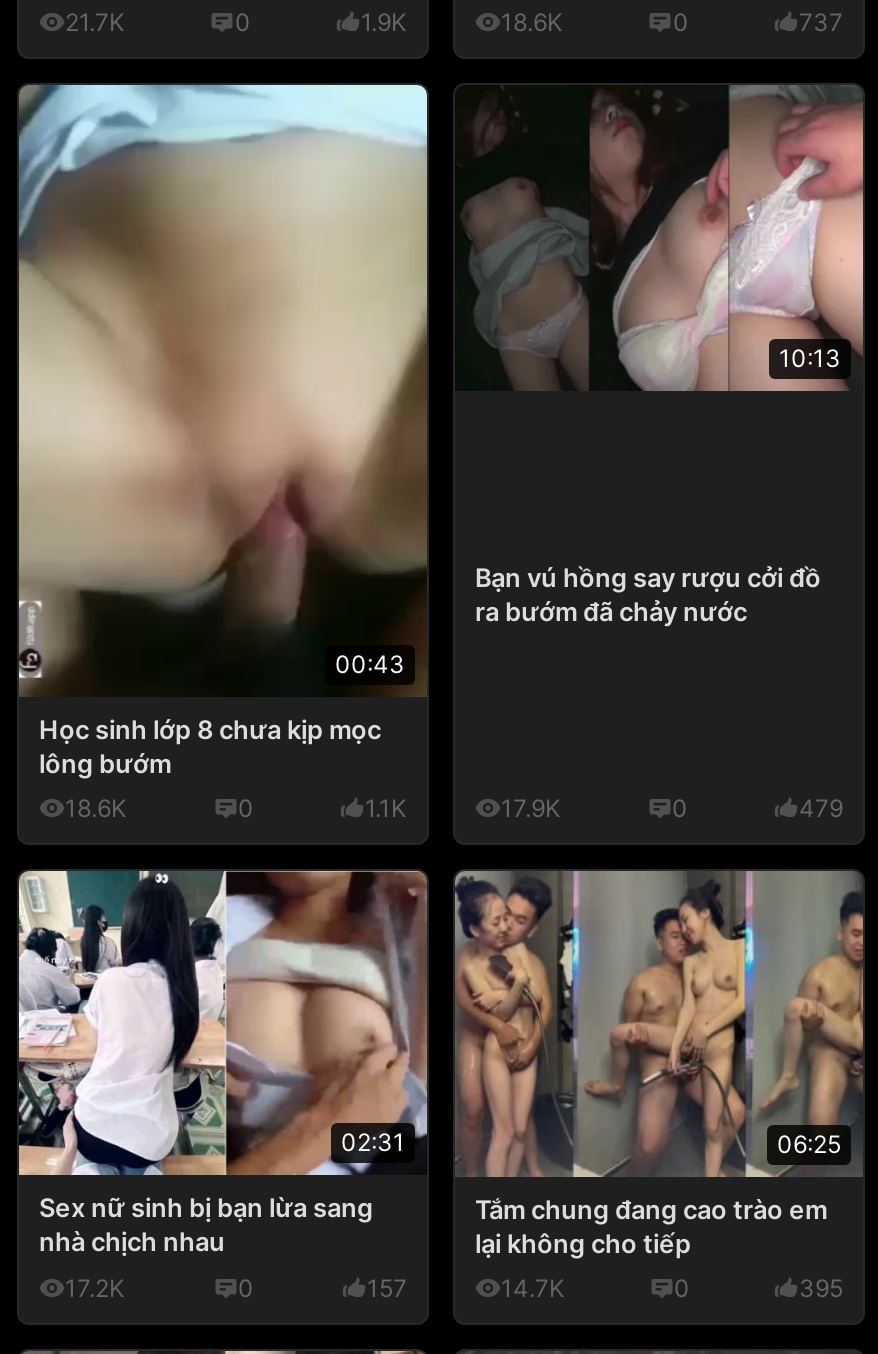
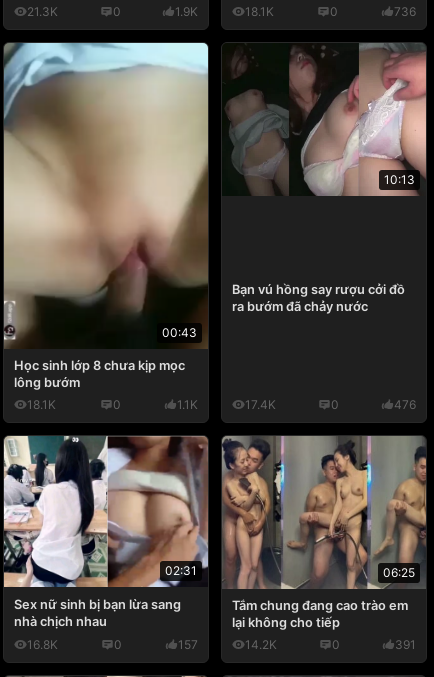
[65,8,125,38] 21.7K -> [27,4,58,19] 21.3K
[501,8,563,38] 18.6K -> [245,4,274,19] 18.1K
[799,8,843,38] 737 -> [394,4,416,19] 736
[65,794,127,824] 18.6K -> [27,397,56,412] 18.1K
[501,794,561,824] 17.9K -> [245,397,276,412] 17.4K
[799,794,843,824] 479 -> [394,397,416,412] 476
[65,1274,125,1304] 17.2K -> [27,637,58,652] 16.8K
[501,1274,565,1304] 14.7K -> [245,637,277,652] 14.2K
[799,1274,843,1304] 395 -> [395,637,416,652] 391

